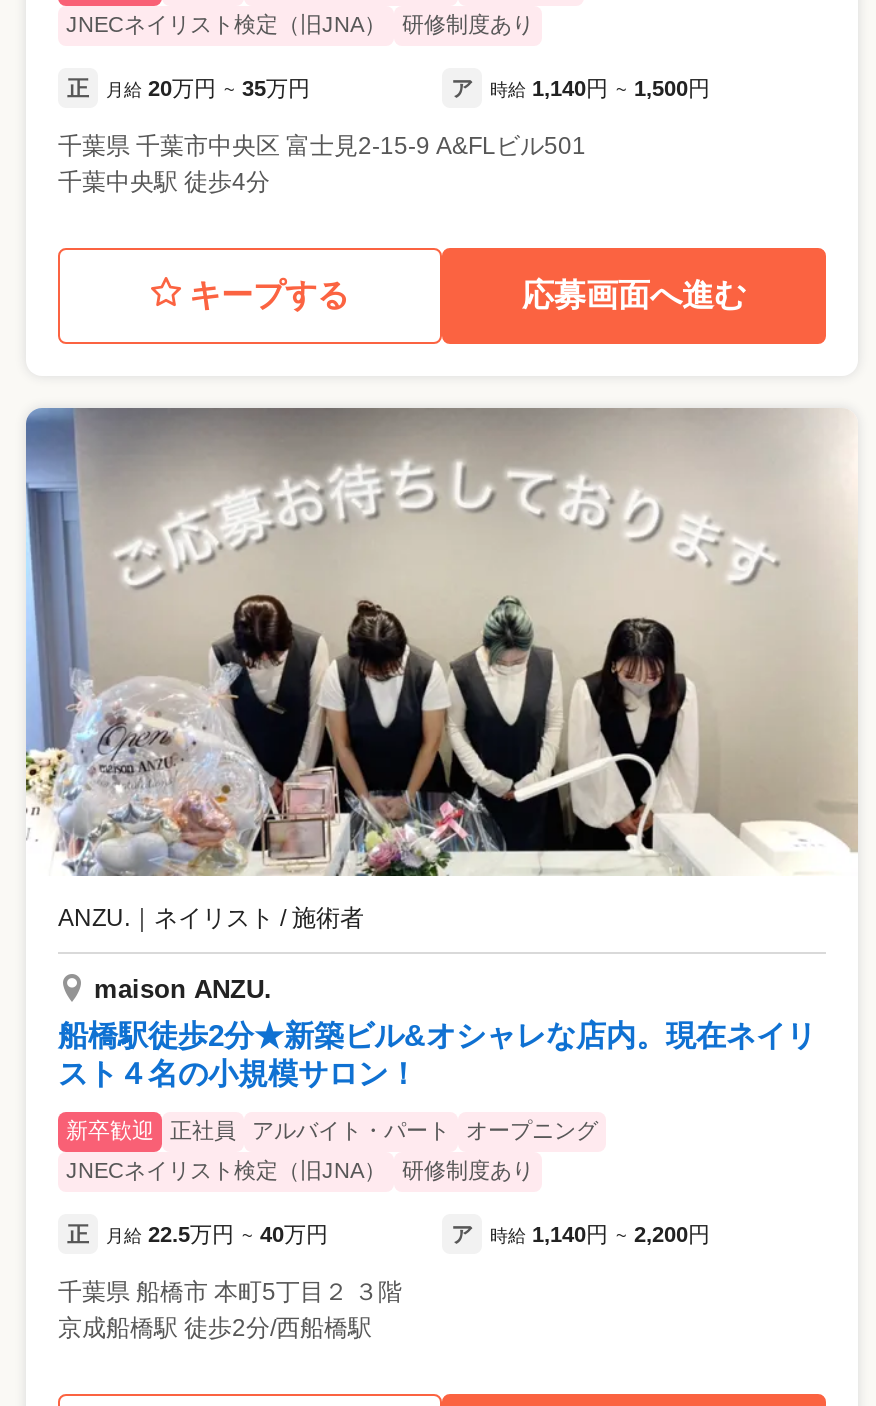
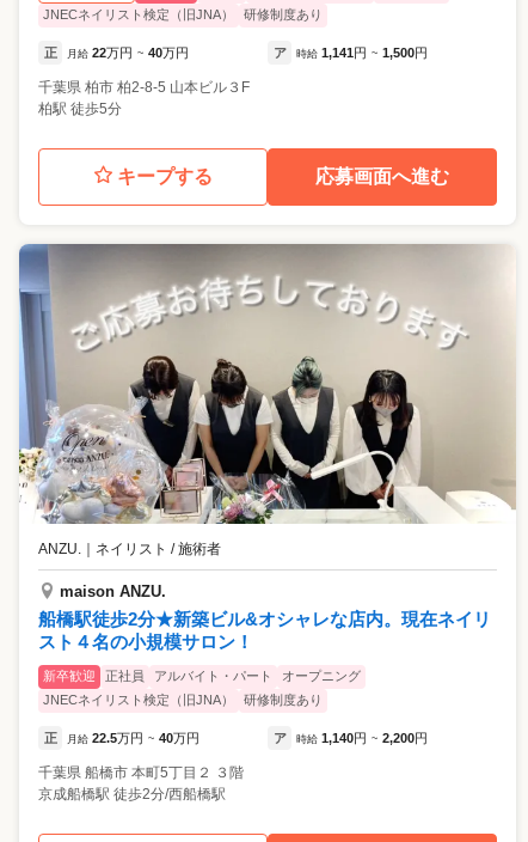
[106,75,310,99] 月給 20万円 ~ 35万円 -> [67,45,189,59] 月給 22万円 ~ 40万円
[451,75,710,99] ア 時給 1,140円 ~ 1,500円 -> [273,45,428,59] ア 時給 1,141円 ~ 1,500円
[58,131,586,195] 千葉県 千葉市中央区 富士見2-15-9 A&FLビル501 | 千葉中央駅 徒歩4分 -> [38,78,250,117] 千葉県 柏市 柏2-8-5 山本ビル３F | 柏駅 徒歩5分

